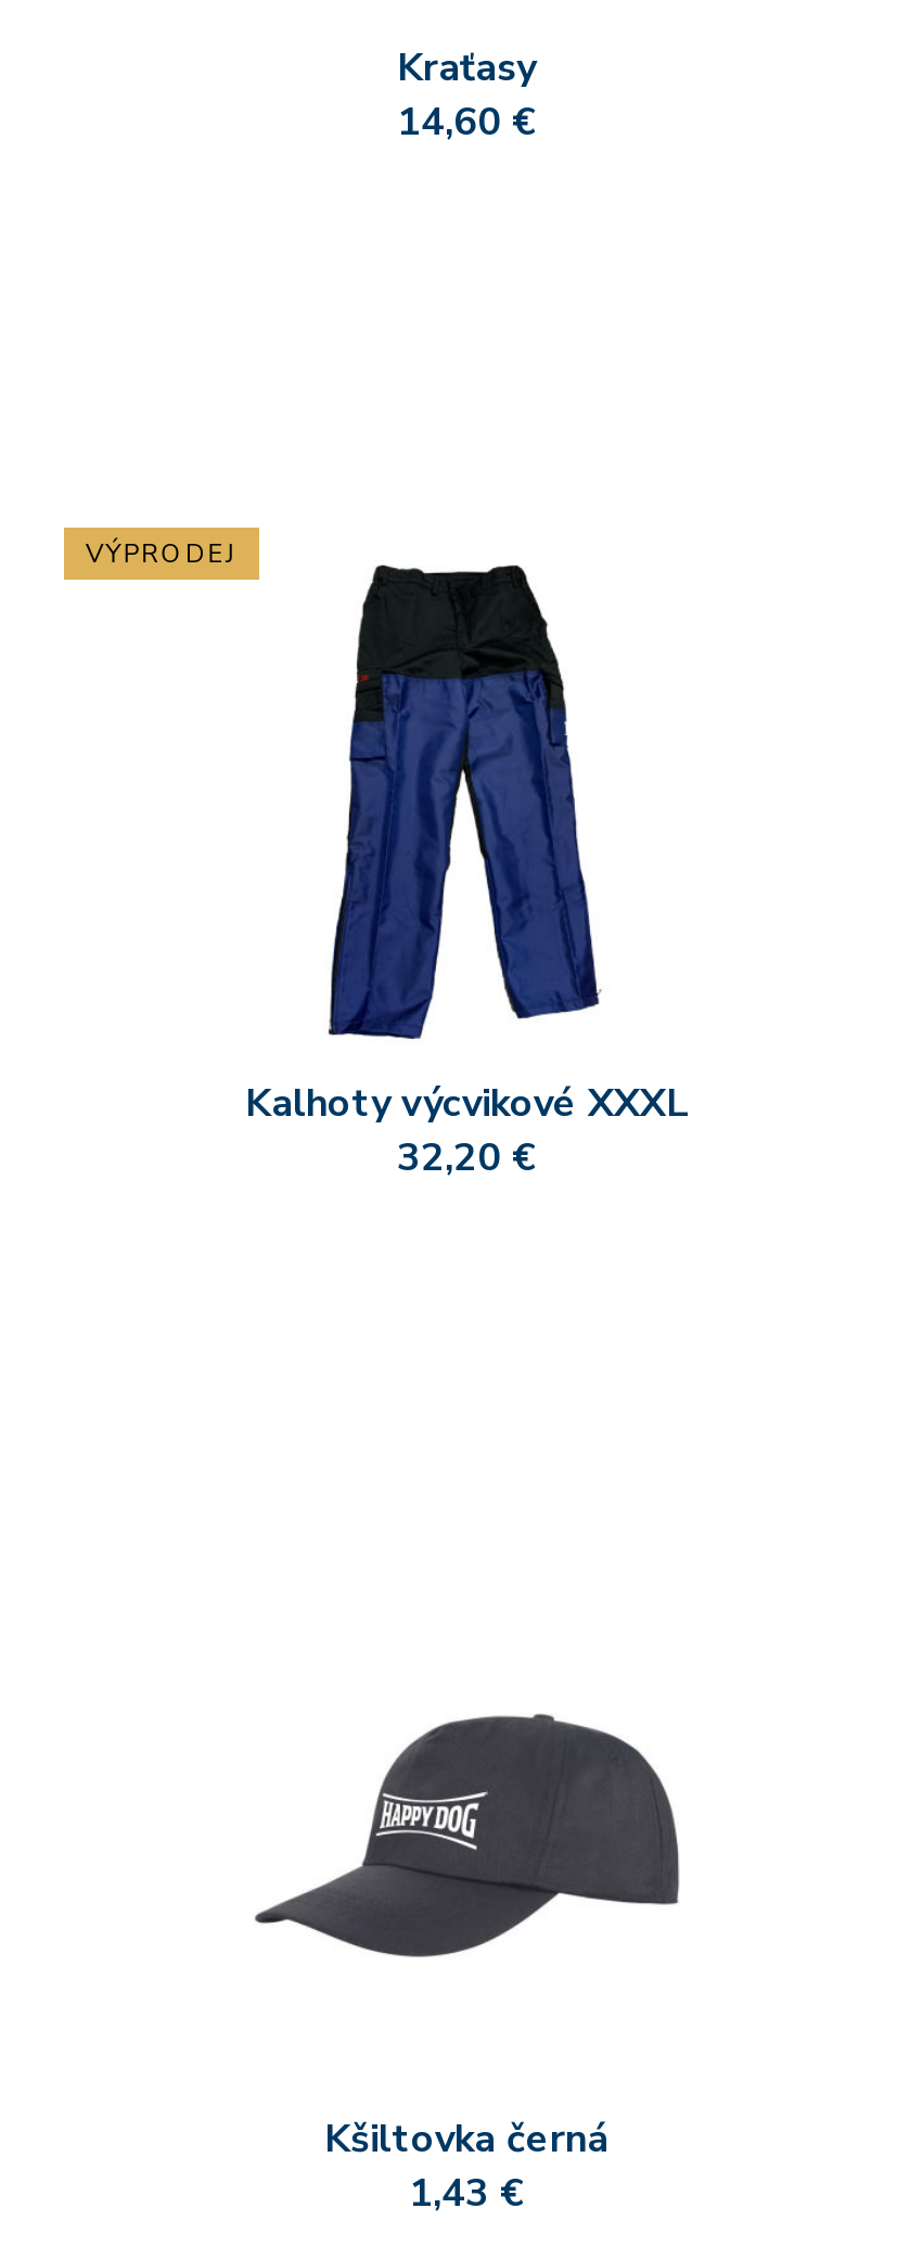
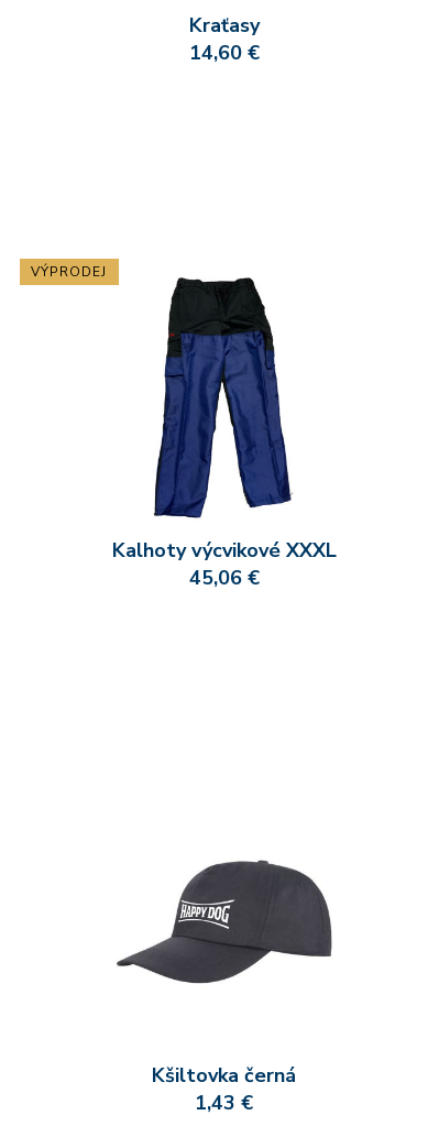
[397,1131,536,1183] 32,20 € -> [189,565,259,591] 45,06 €

